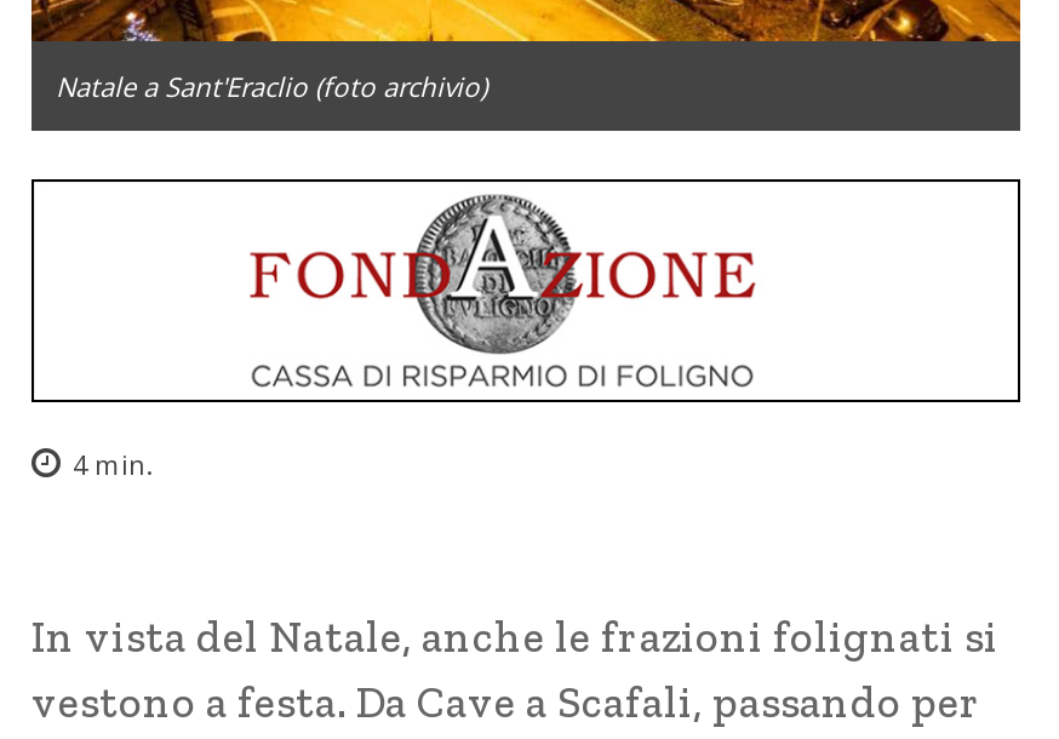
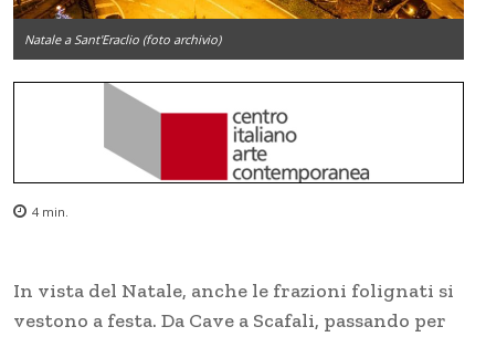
[233,184,812,397] [image] -> [104,85,370,183] [image]

